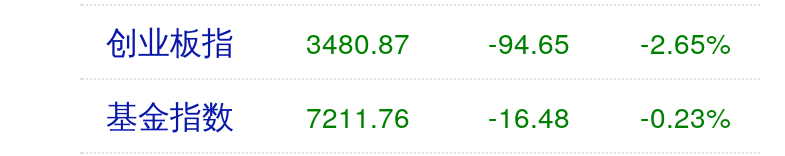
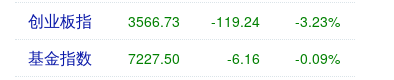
[306,23,410,63] 3480.87 -> [128,11,180,31] 3566.73
[488,23,570,63] -94.65 -> [211,11,260,31] -119.24
[640,23,730,63] -2.65% -> [295,11,340,31] -3.23%
[306,97,410,137] 7211.76 -> [128,48,180,68] 7227.50
[488,97,570,137] -16.48 -> [227,48,260,68] -6.16
[640,97,730,137] -0.23% -> [295,48,340,68] -0.09%

